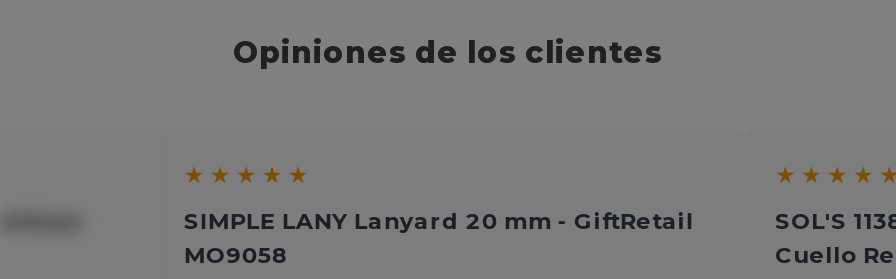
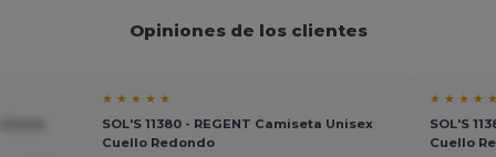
[184,207,694,269] SIMPLE LANY Lanyard 20 mm - GiftRetail | MO9058 -> [102,116,373,150] SOL'S 11380 - REGENT Camiseta Unisex | Cuello Redondo

